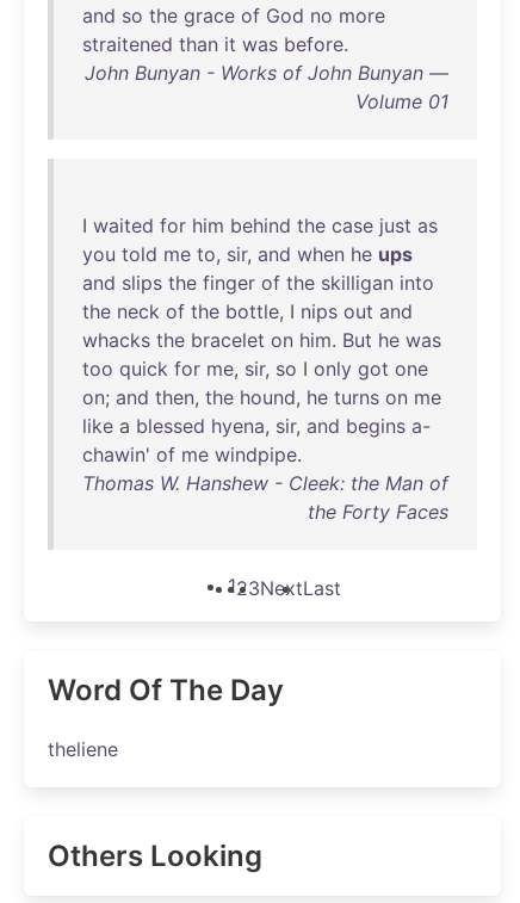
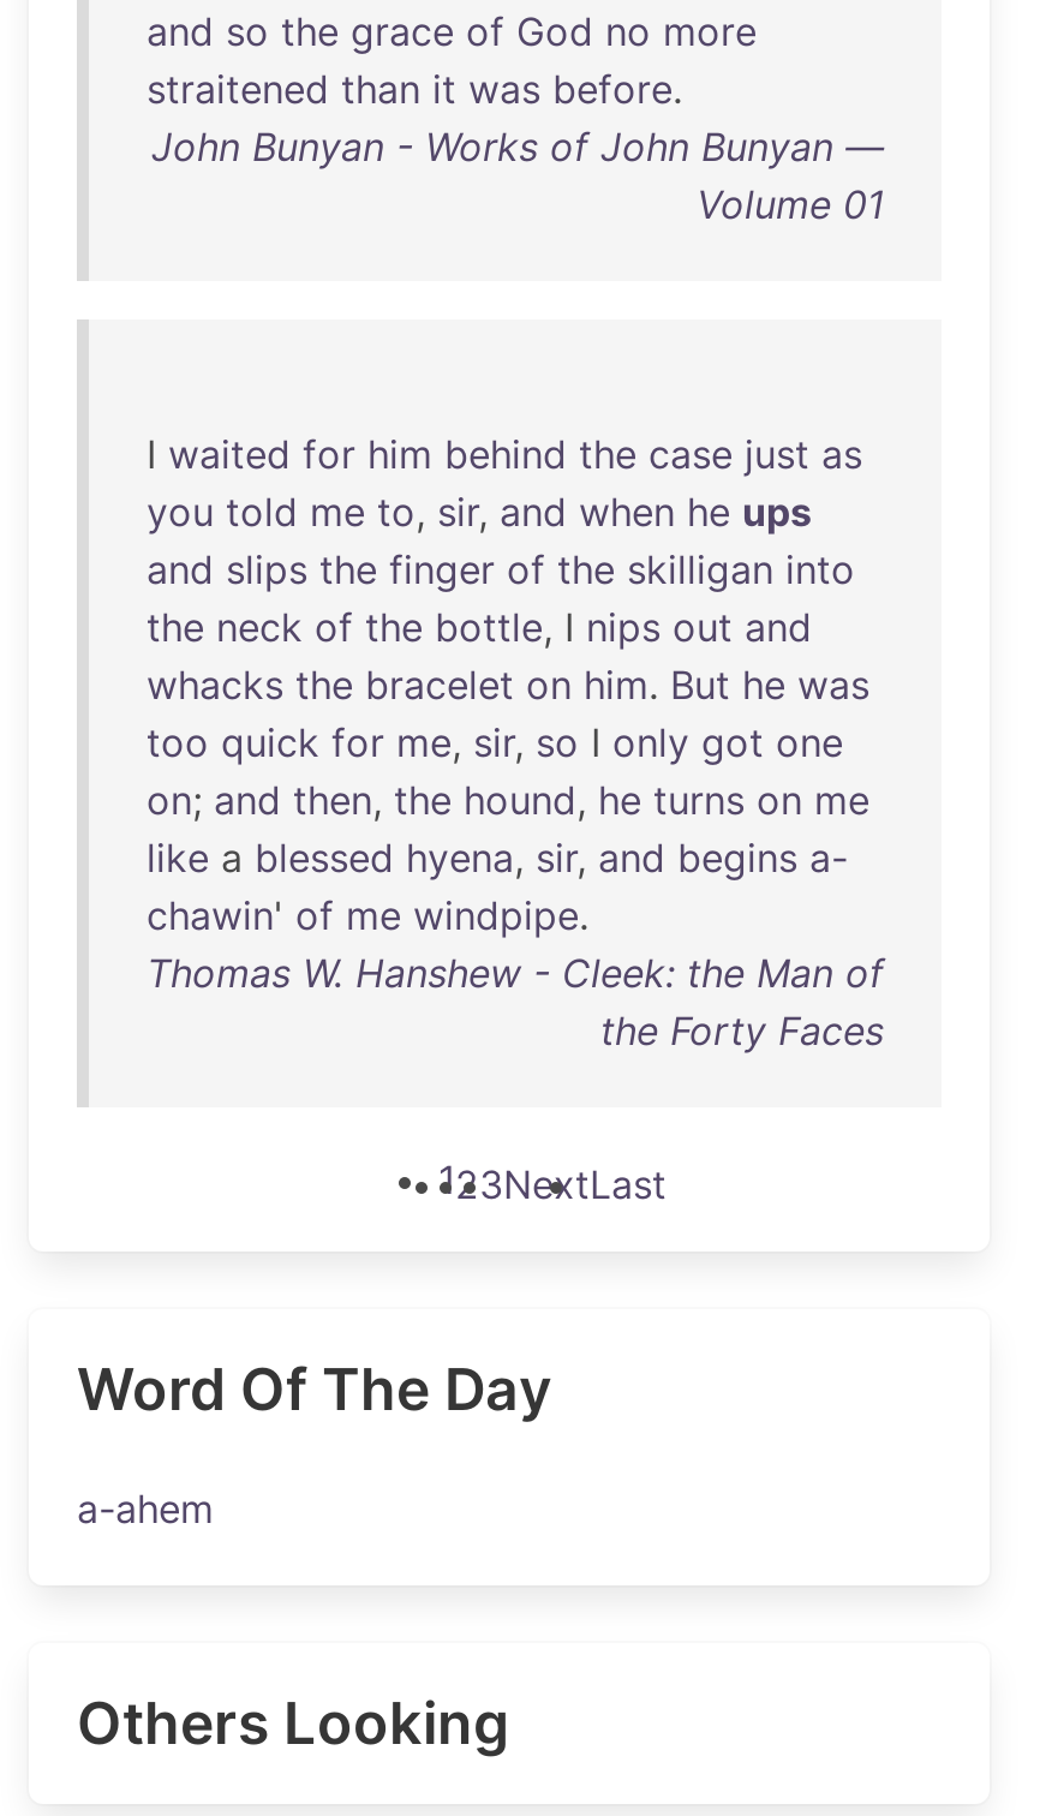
[48,737,118,761] theliene -> [77,1485,214,1533] a-ahem

